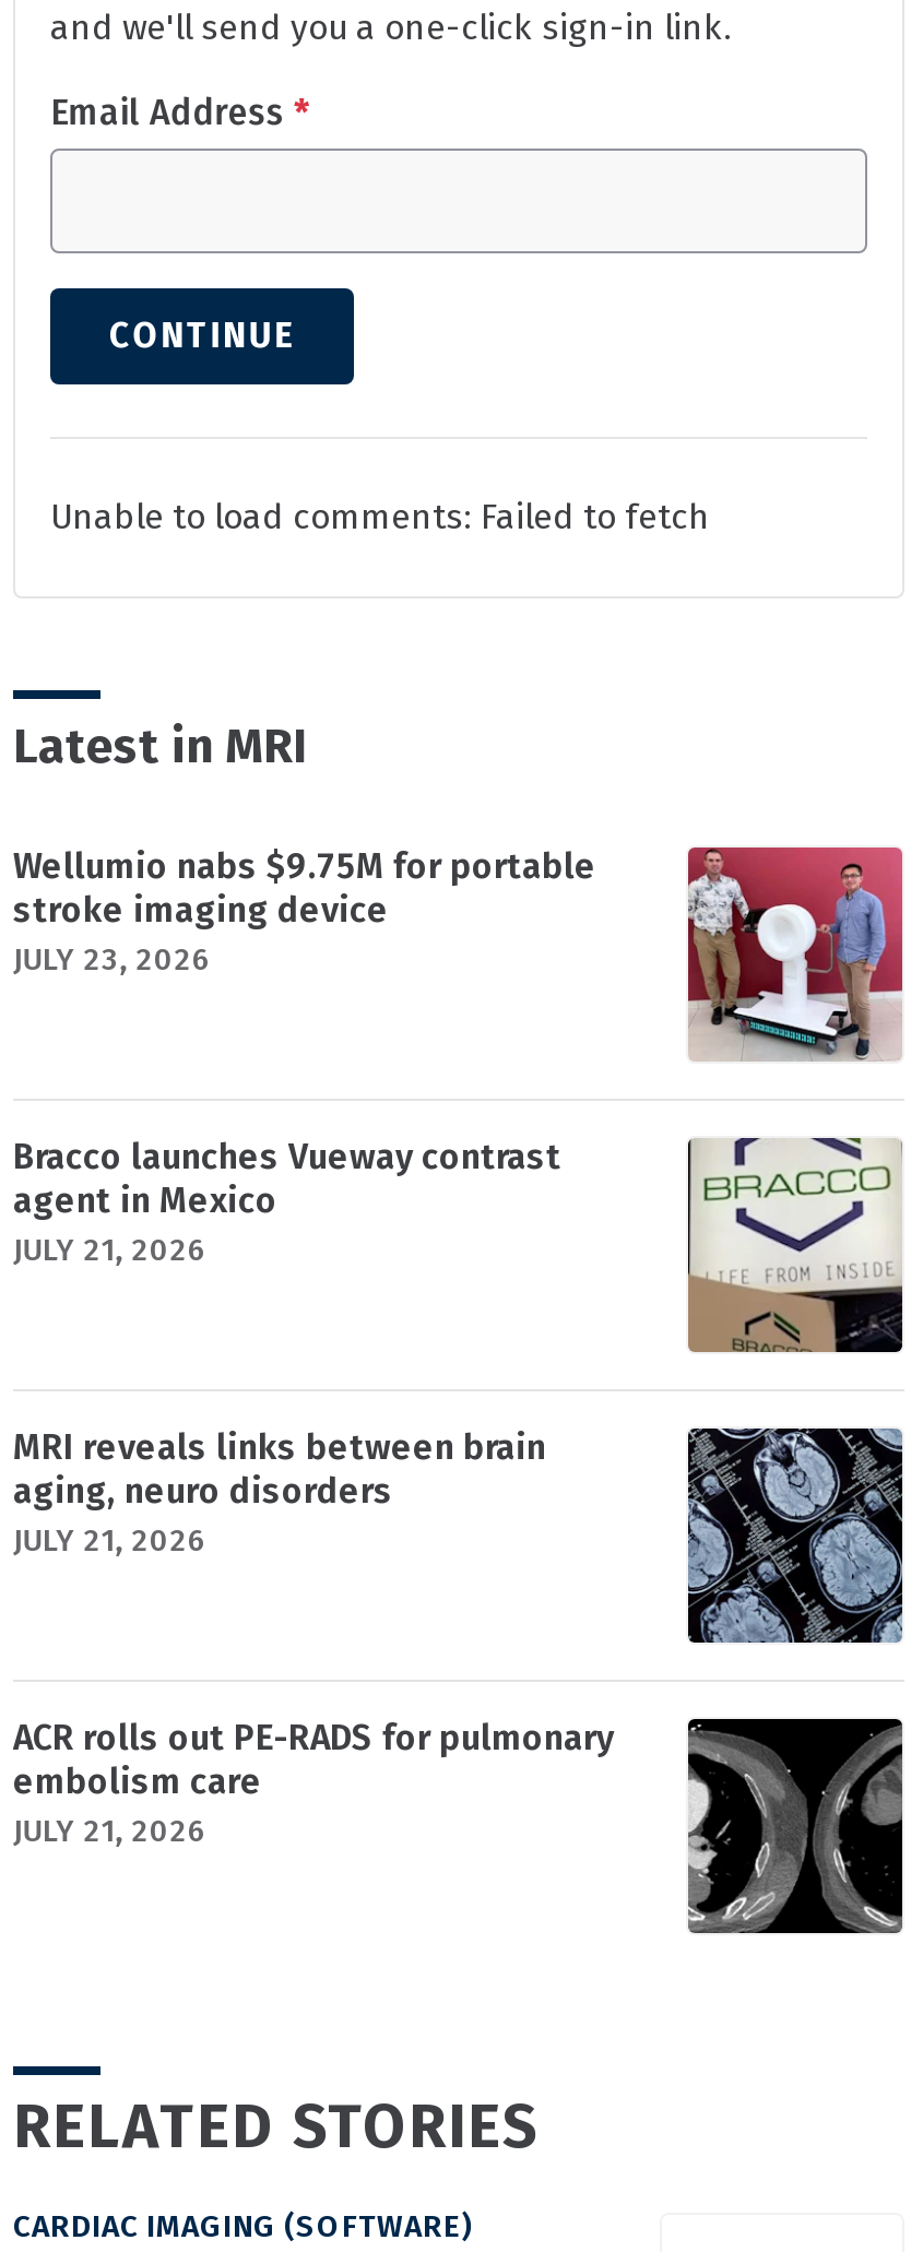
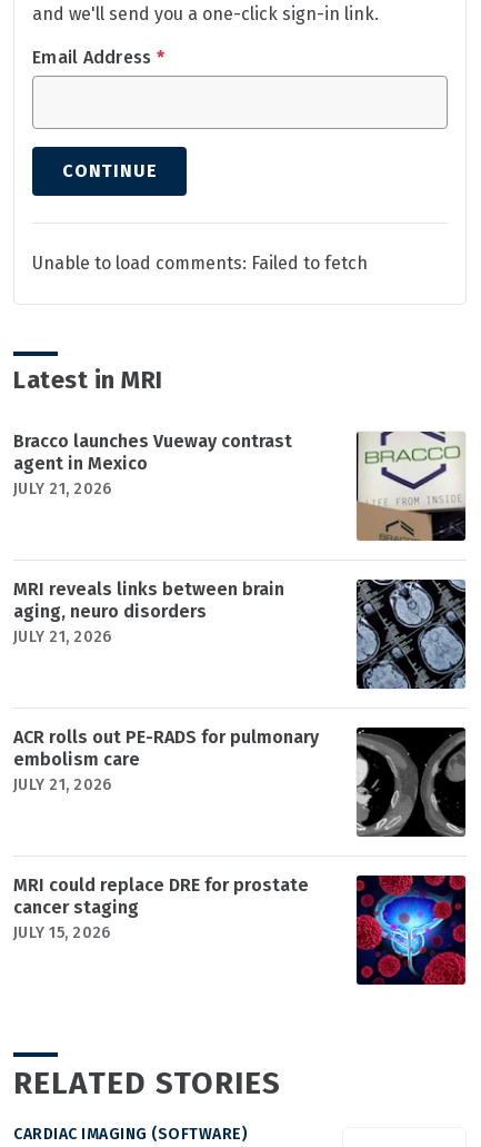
[13,845,596,979] Wellumio nabs $9.75M for portable | stroke imaging device | JULY 23, 2026 -> none
[686,845,904,1062] [image] -> none
moved [13,1136,904,1850] -> [13,431,467,794]: [image] | Bracco launches Vueway contrast | agent in Mexico | ... | embolism care | JULY 21, 2026
none -> [13,874,309,942] MRI could replace DRE for prostate | cancer staging | JULY 15, 2026
none -> [355,874,467,986] [image]

